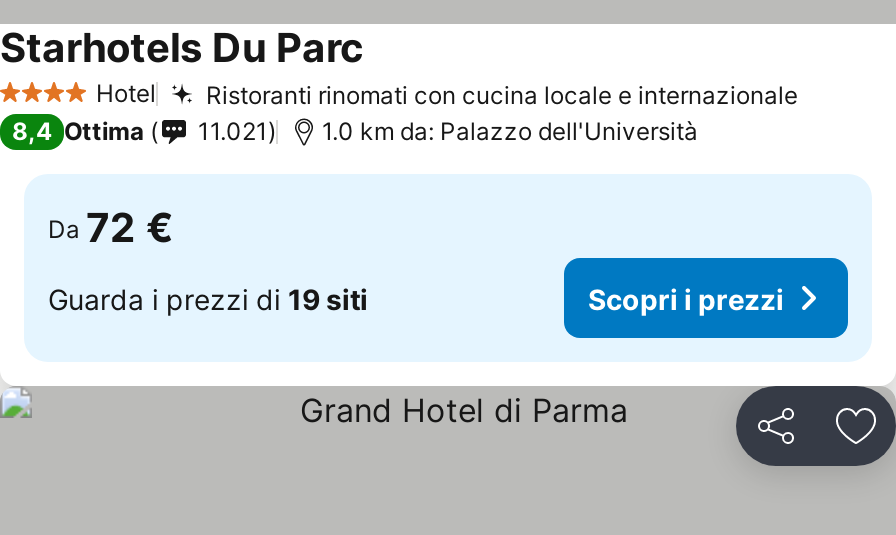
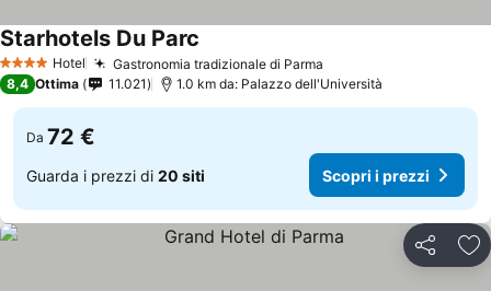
[206,79,798,109] Ristoranti rinomati con cucina locale e internazionale -> [113,55,323,72] Gastronomia tradizionale di Parma
[48,281,368,315] Guarda i prezzi di 19 siti -> [26,166,205,184] Guarda i prezzi di 20 siti

